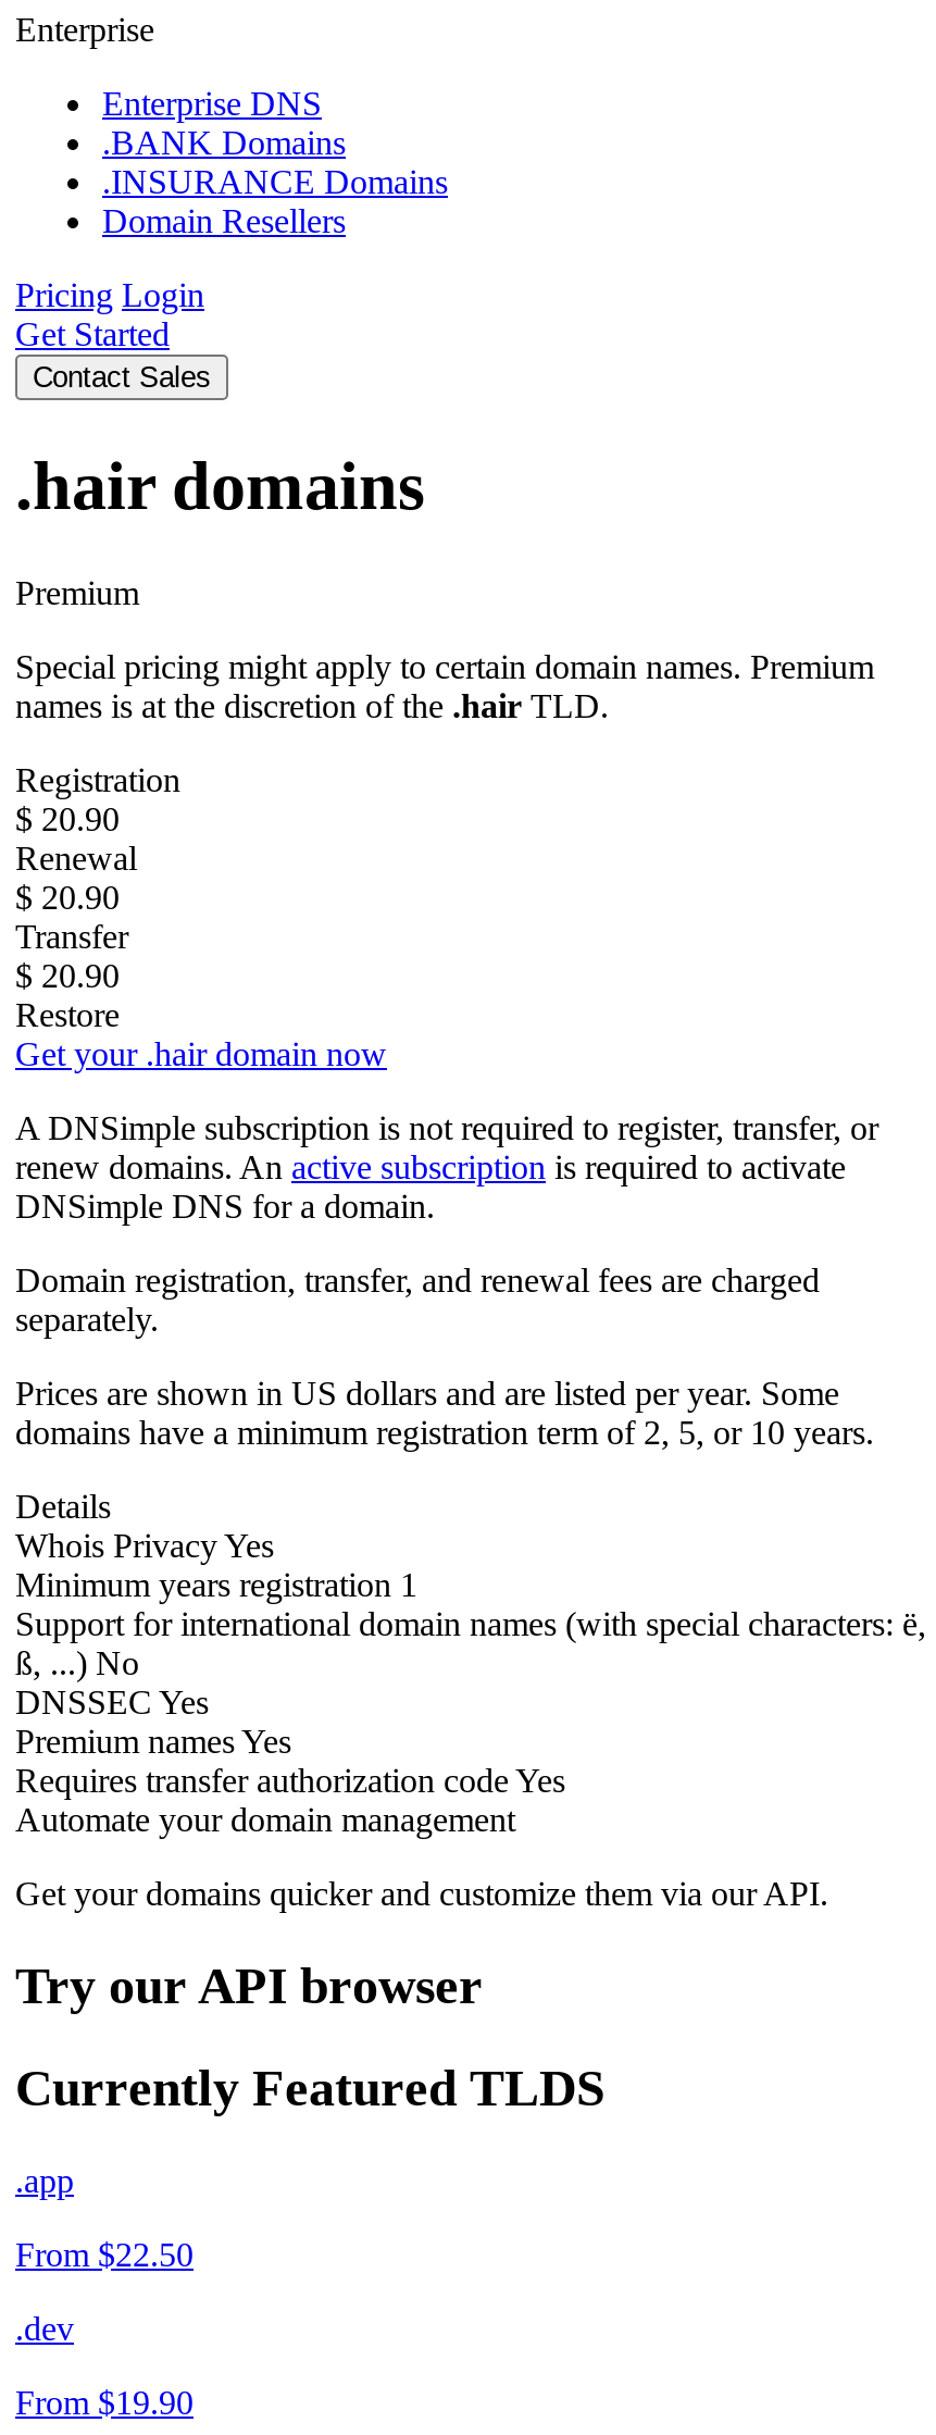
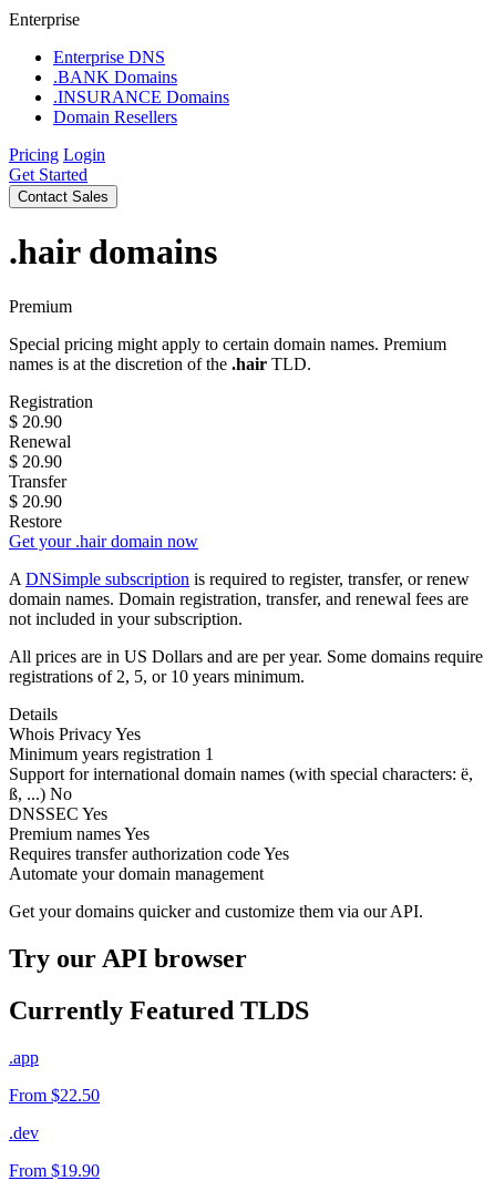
[15,1109,878,1451] A DNSimple subscription is not required to register, transfer, or | renew domains. An active subscription is required to activate | DNSimple DNS for a domain. | Domain registration, transfer, and renewal fees are charged | separately. | Prices are shown in US dollars and are listed per year. Some | domains have a minimum registration term of 2, 5, or 10 years. -> [9,569,483,686] A DNSimple subscription is required to register, transfer, or renew | domain names. Domain registration, transfer, and renewal fees are | not included in your subscription. | All prices are in US Dollars and are per year. Some domains require | registrations of 2, 5, or 10 years minimum.

